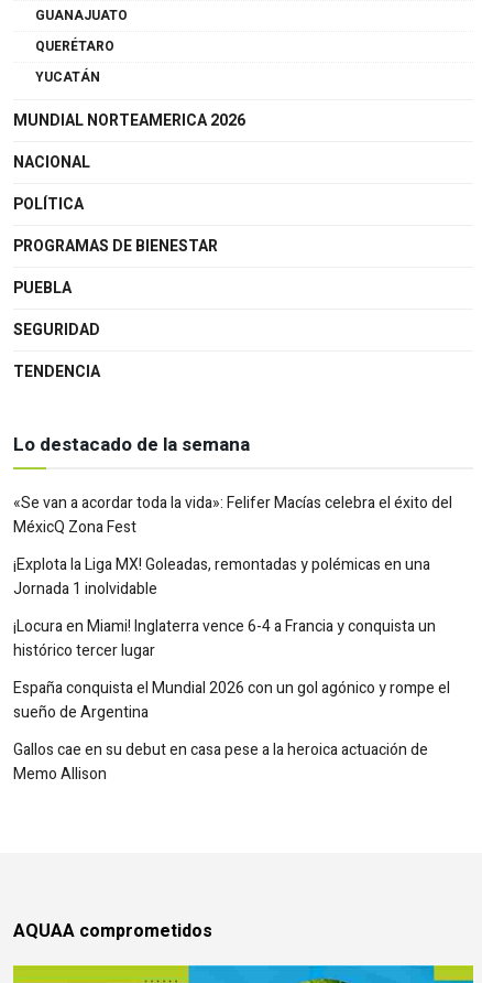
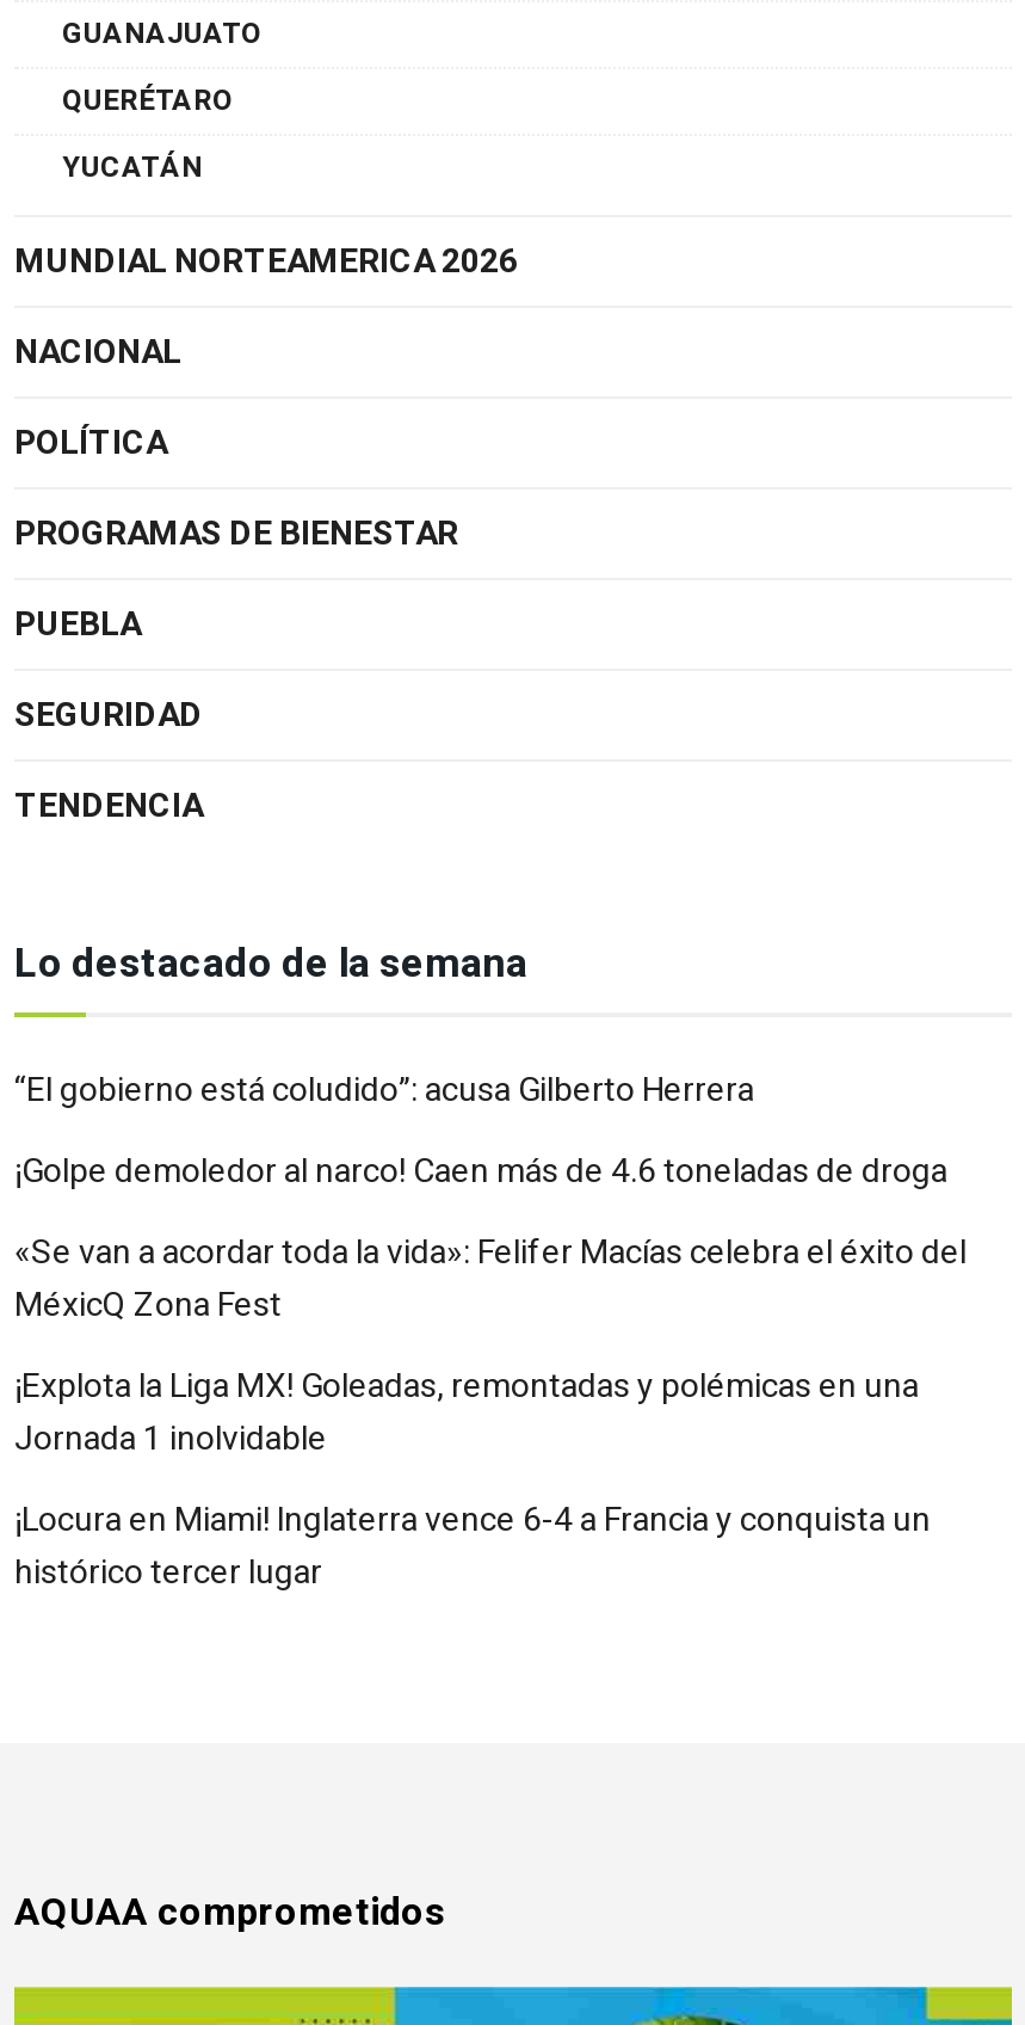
none -> [14,1066,947,1197] “El gobierno está coludido”: acusa Gilberto Herrera | ¡Golpe demoledor al narco! Caen más de 4.6 toneladas de droga
moved [13,492,452,663] -> [14,1228,967,1598]: «Se van a acordar toda la vida»: Felifer Macías celebra el éxito del | MéxicQ Zona Fest | ¡Explota la Liga MX! Goleadas, remontadas y polémicas en una | Jornada 1 inolvidable | ¡Locura en Miami! Inglaterra vence 6-4 a Francia y conquista un | histórico tercer lugar
[13,677,450,786] España conquista el Mundial 2026 con un gol agónico y rompe el | sueño de Argentina | Gallos cae en su debut en casa pese a la heroica actuación de | Memo Allison -> none

